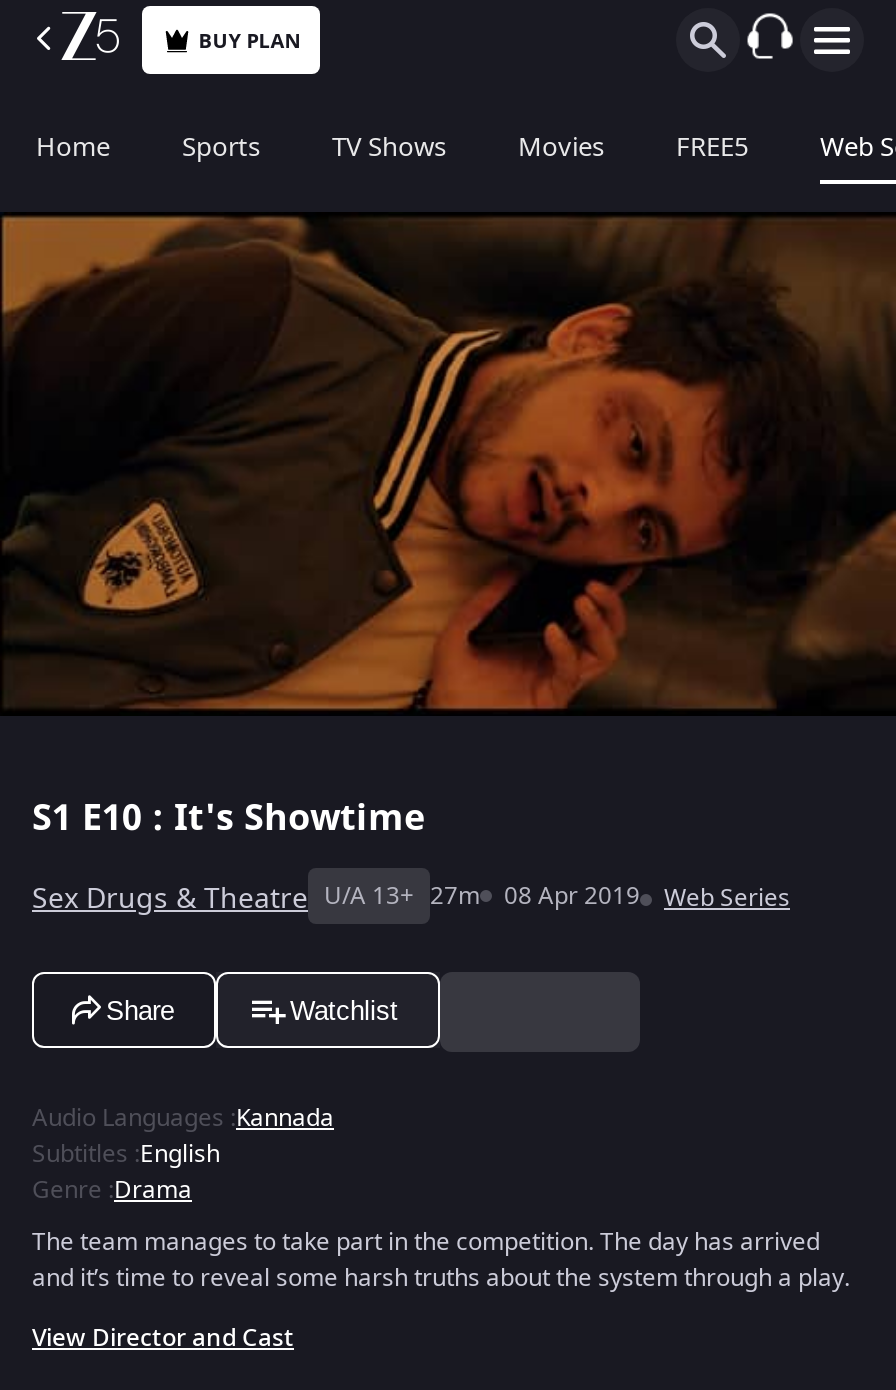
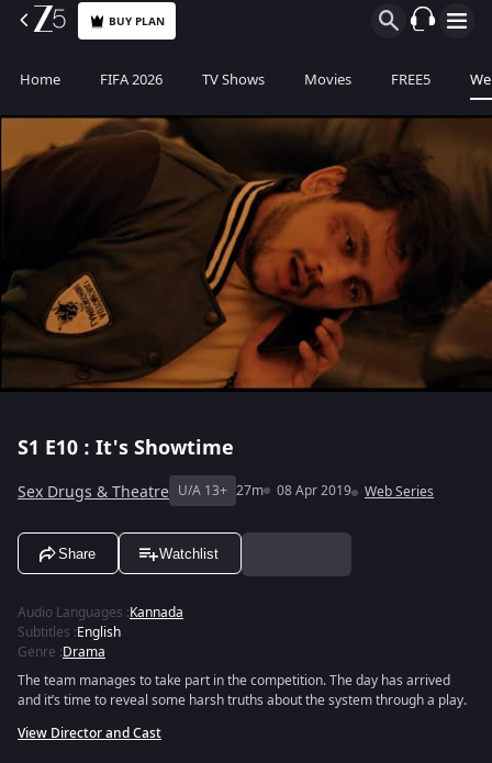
[182,128,260,166] Sports -> [100,69,163,90] FIFA 2026

